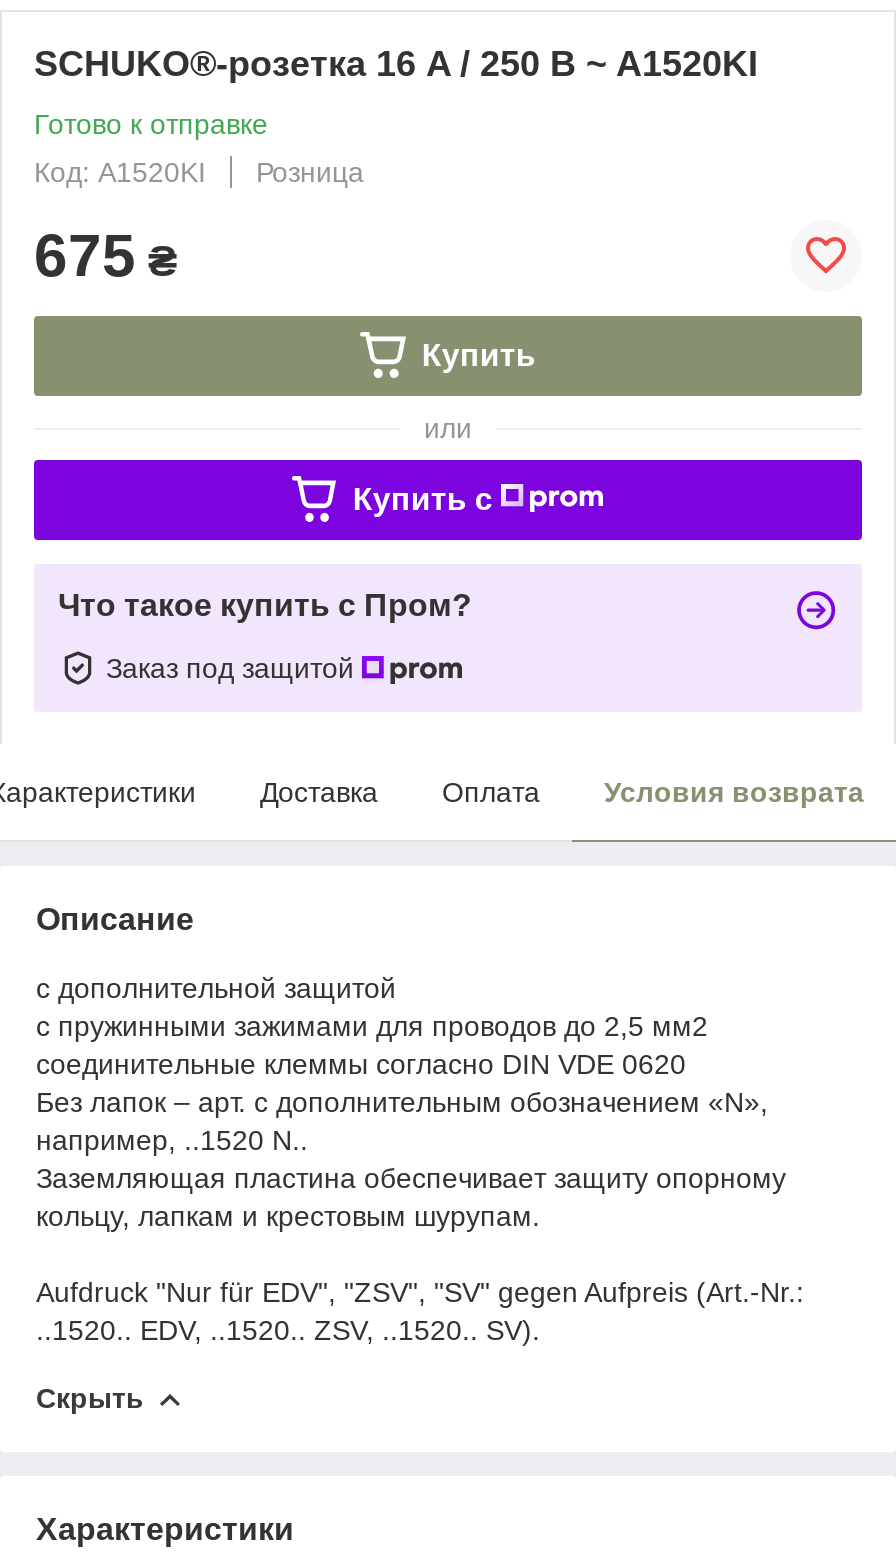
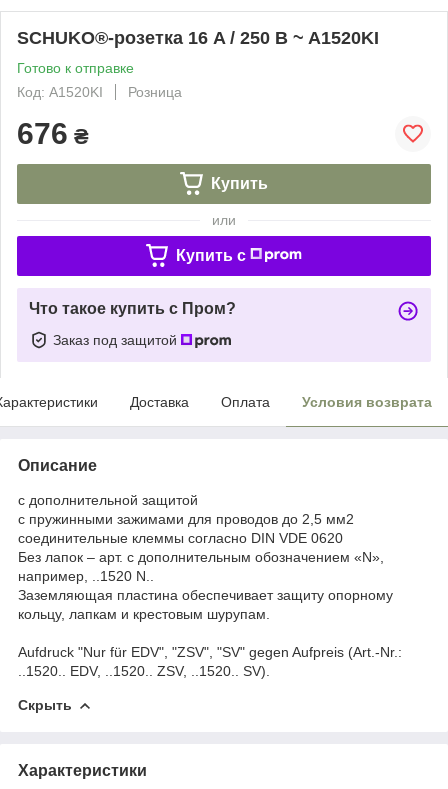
[34,222,178,288] 675 ₴ -> [17,117,89,150] 676 ₴

